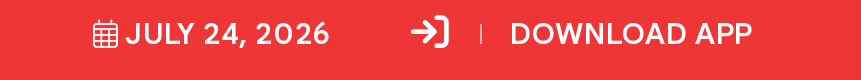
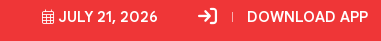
[125,16,331,52] JULY 24, 2026 -> [58,8,158,26] JULY 21, 2026

